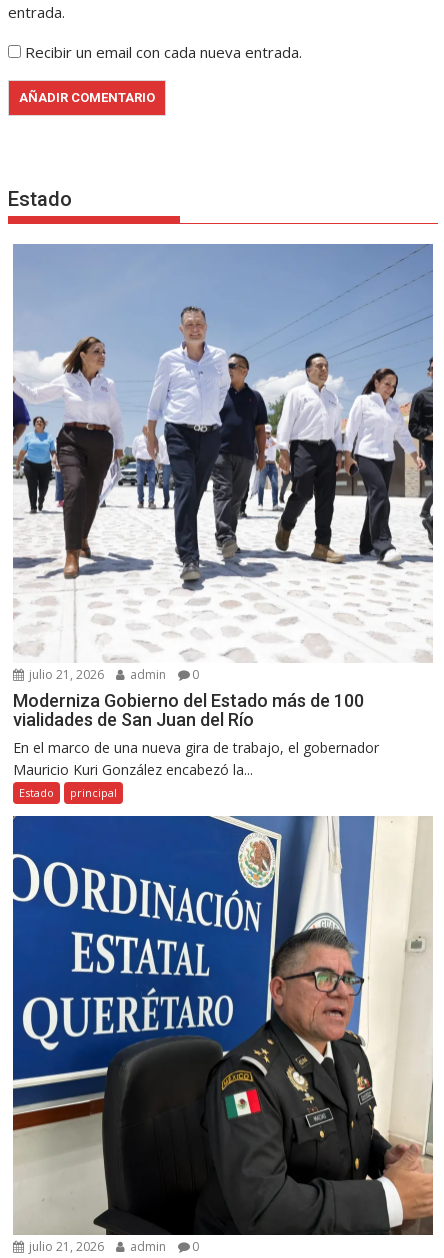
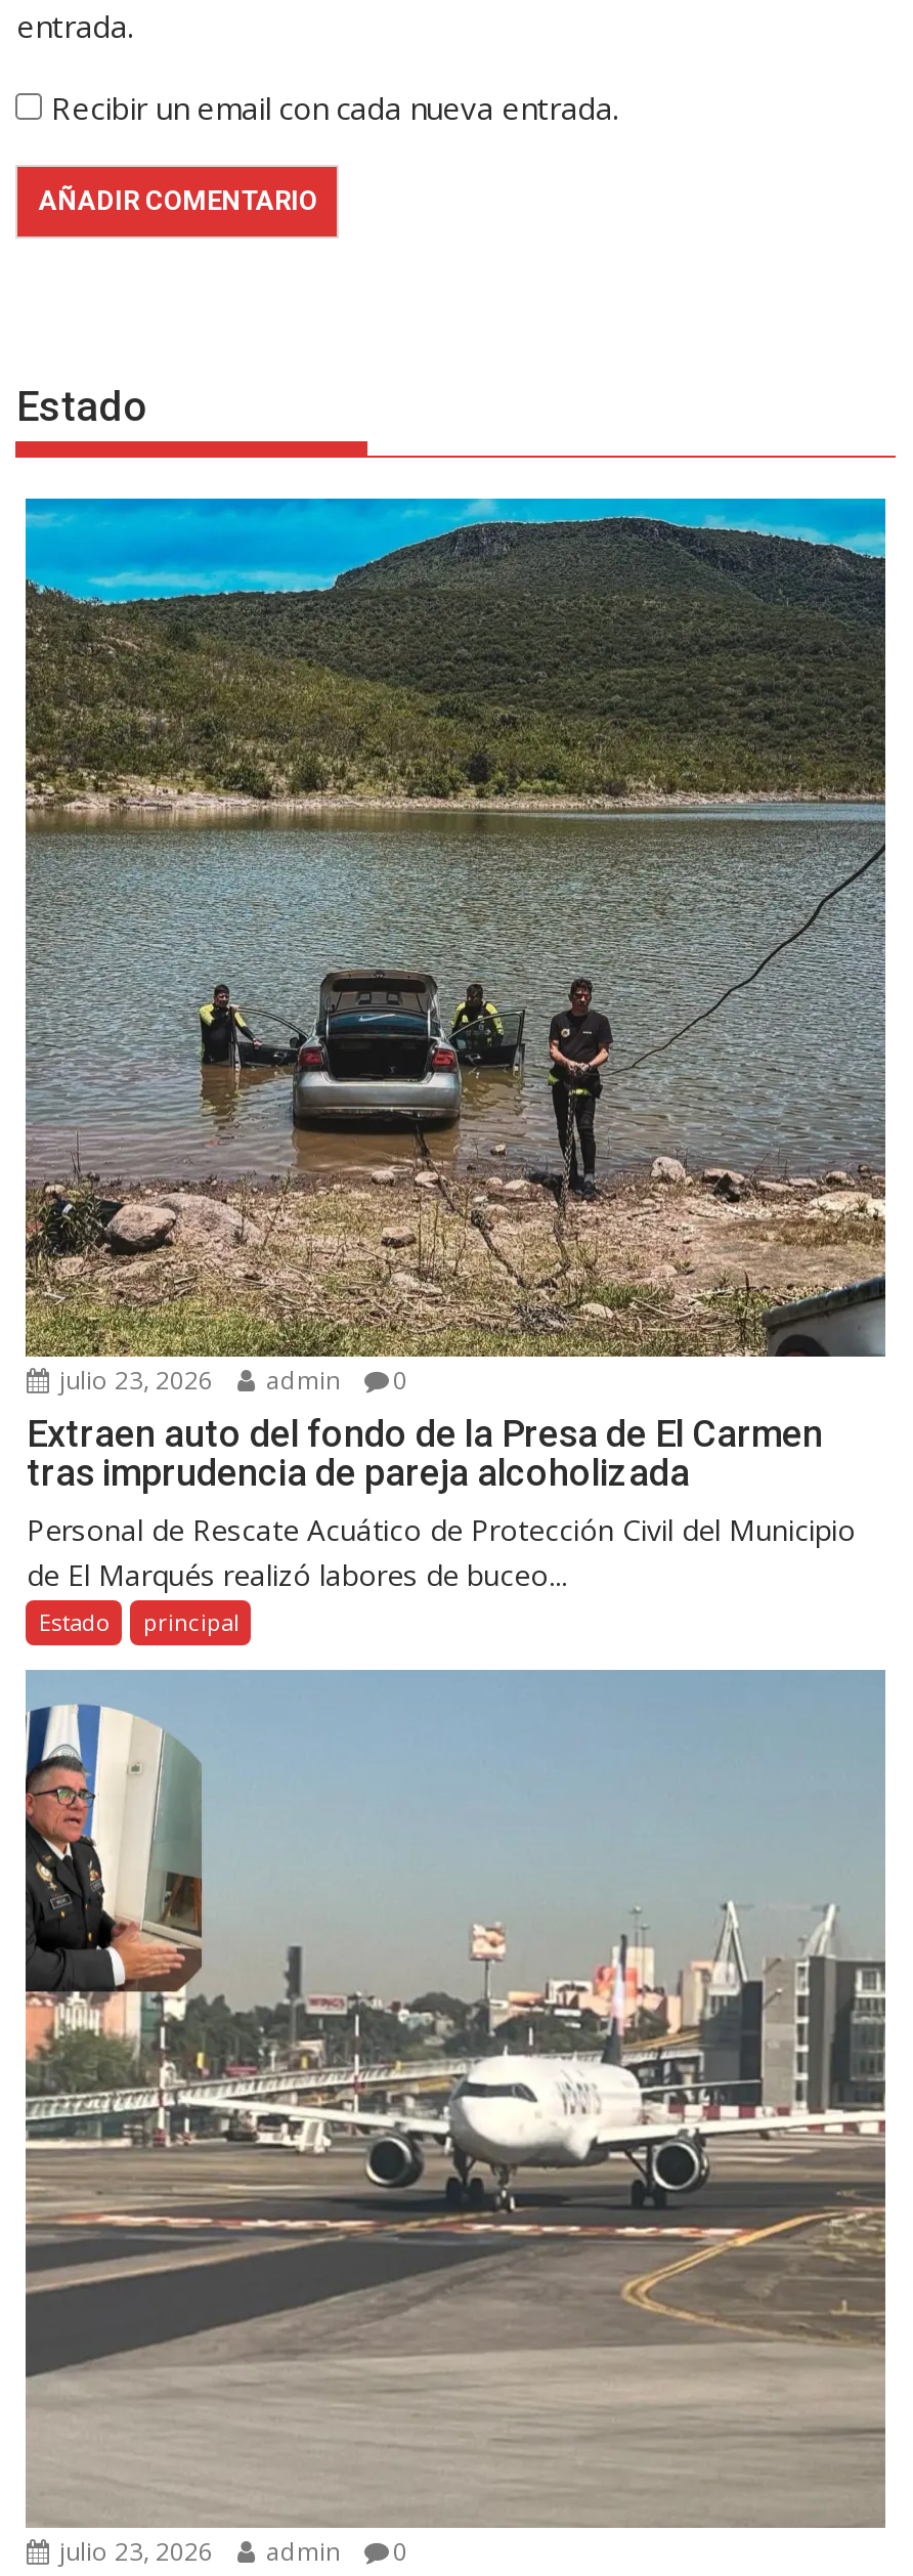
[12,244,434,683] [image] | julio 21, 2026 admin 0 -> [24,498,887,1398] [image] | julio 23, 2026 admin 0
[13,690,379,779] Moderniza Gobierno del Estado más de 100 | vialidades de San Juan del Río | En el marco de una nueva gira de trabajo, el gobernador | Mauricio Kuri González encabezó la... -> [27,1413,856,1595] Extraen auto del fondo de la Presa de El Carmen | tras imprudencia de pareja alcoholizada | Personal de Rescate Acuático de Protección Civil del Municipio | de El Marqués realizó labores de buceo...
[12,816,433,1255] [image] | julio 21, 2026 admin 0 -> [24,1669,885,2570] [image] | julio 23, 2026 admin 0

